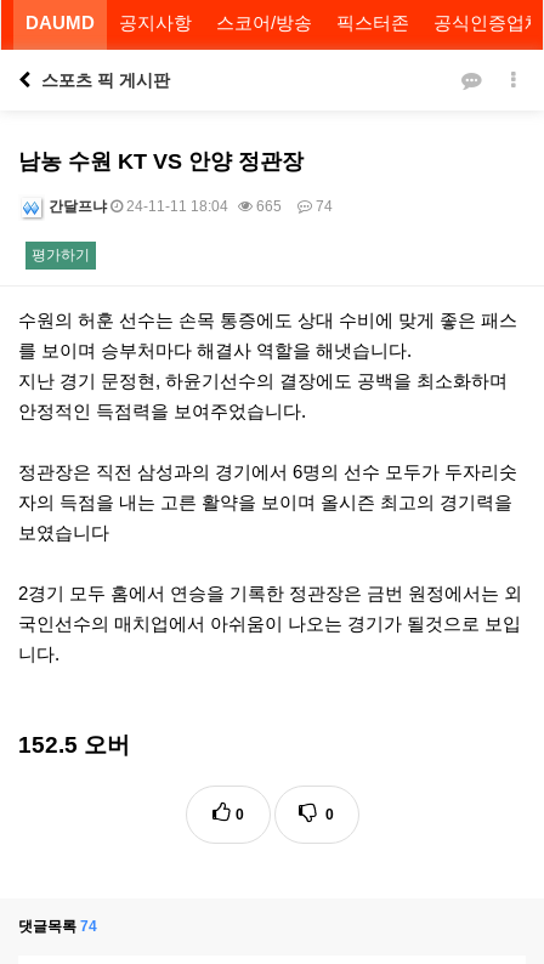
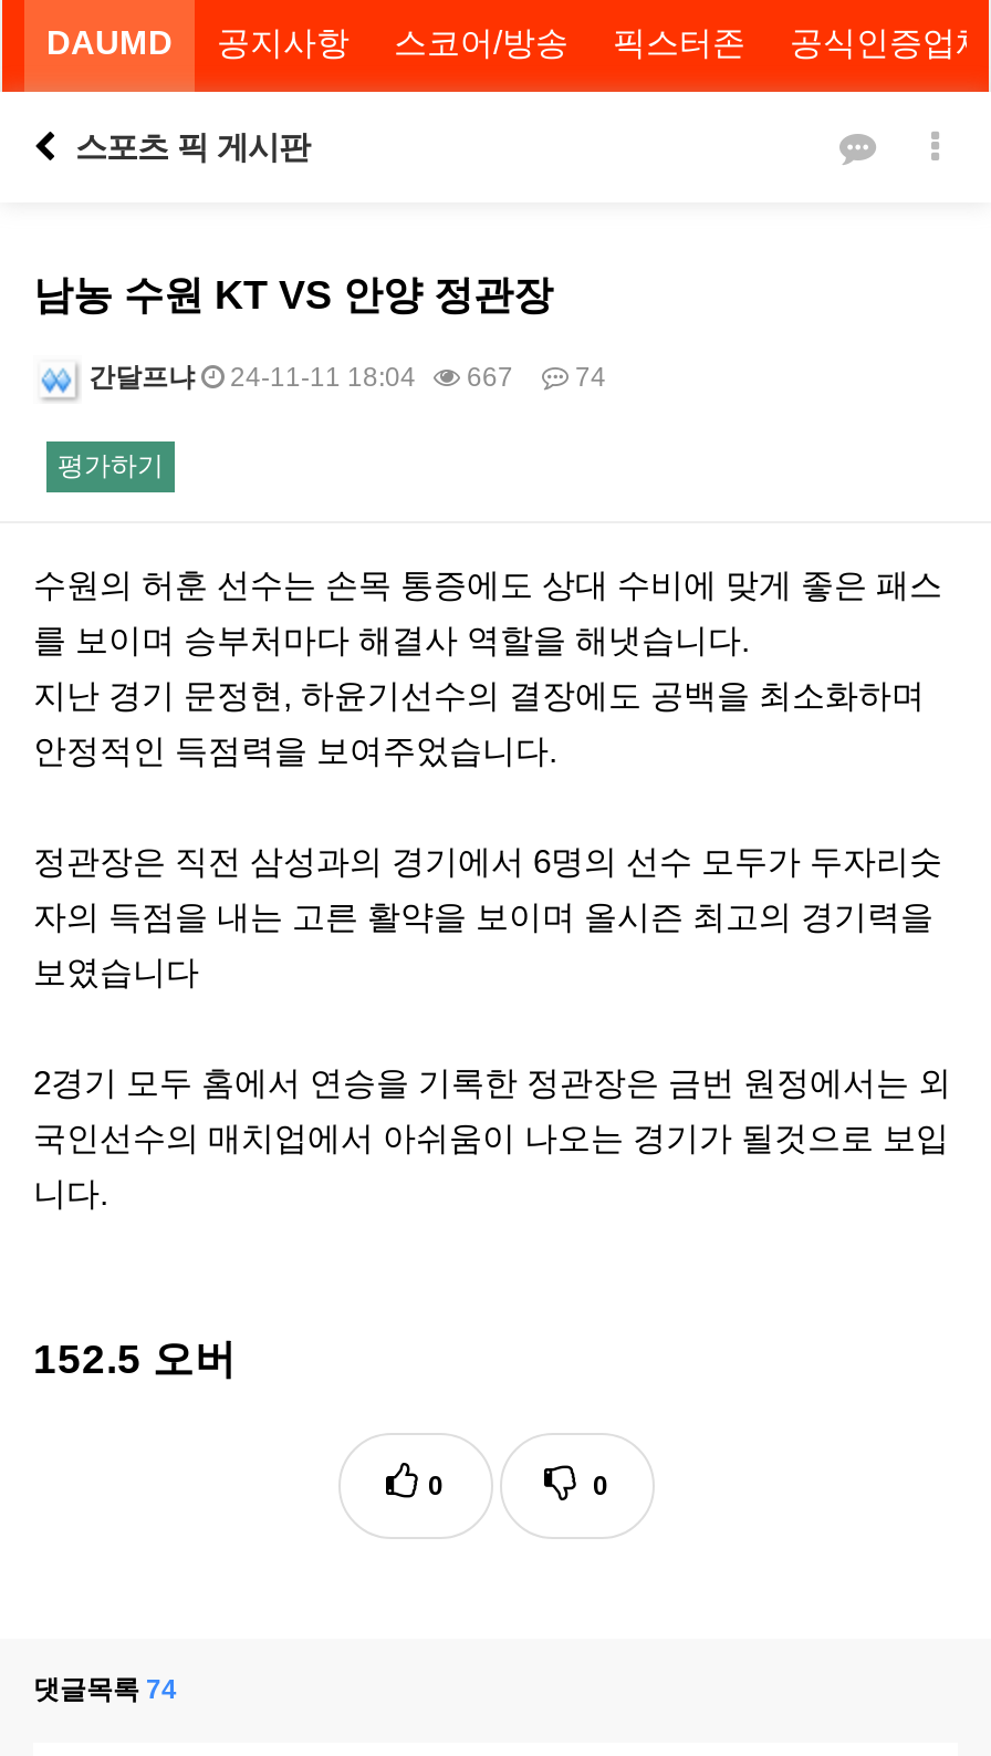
[49,198,333,215] 간달프냐 24-11-11 18:04 665 74 -> [88,362,606,393] 간달프냐 24-11-11 18:04 667 74

